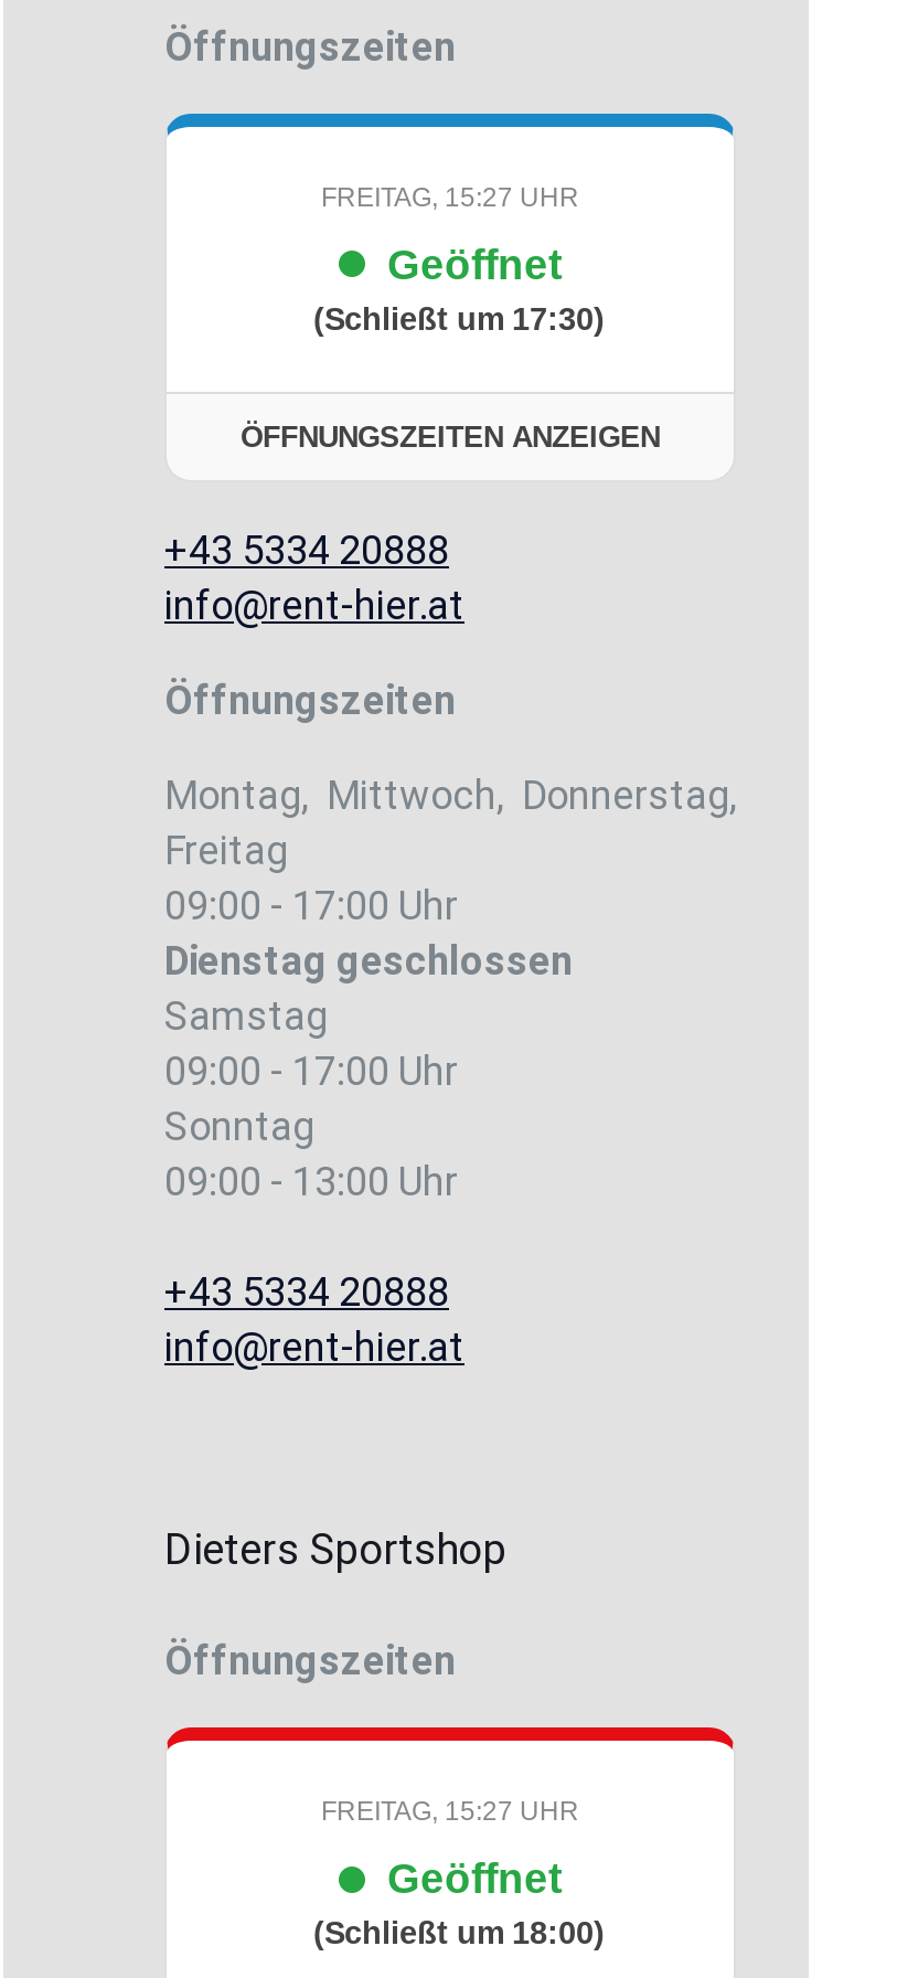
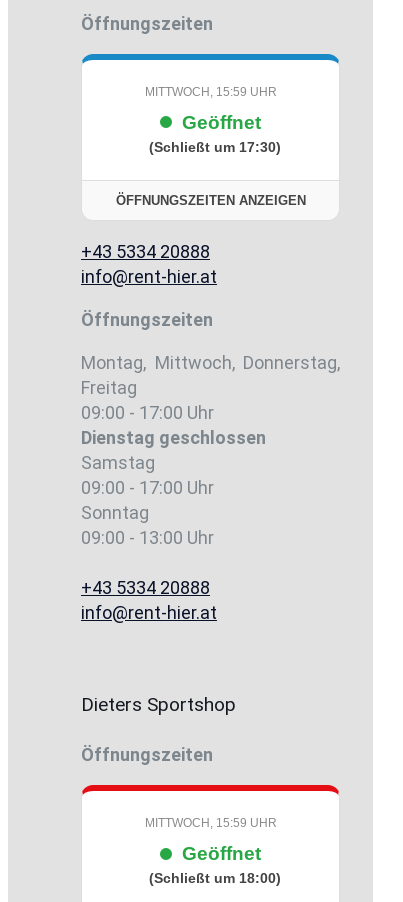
[321,181,579,212] FREITAG, 15:27 UHR -> [144,84,276,98] MITTWOCH, 15:59 UHR
[321,1796,579,1827] FREITAG, 15:27 UHR -> [144,816,276,830] MITTWOCH, 15:59 UHR

